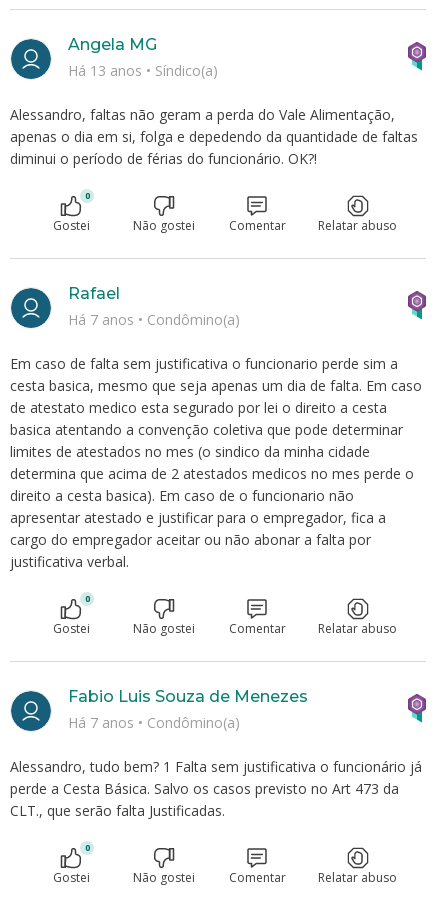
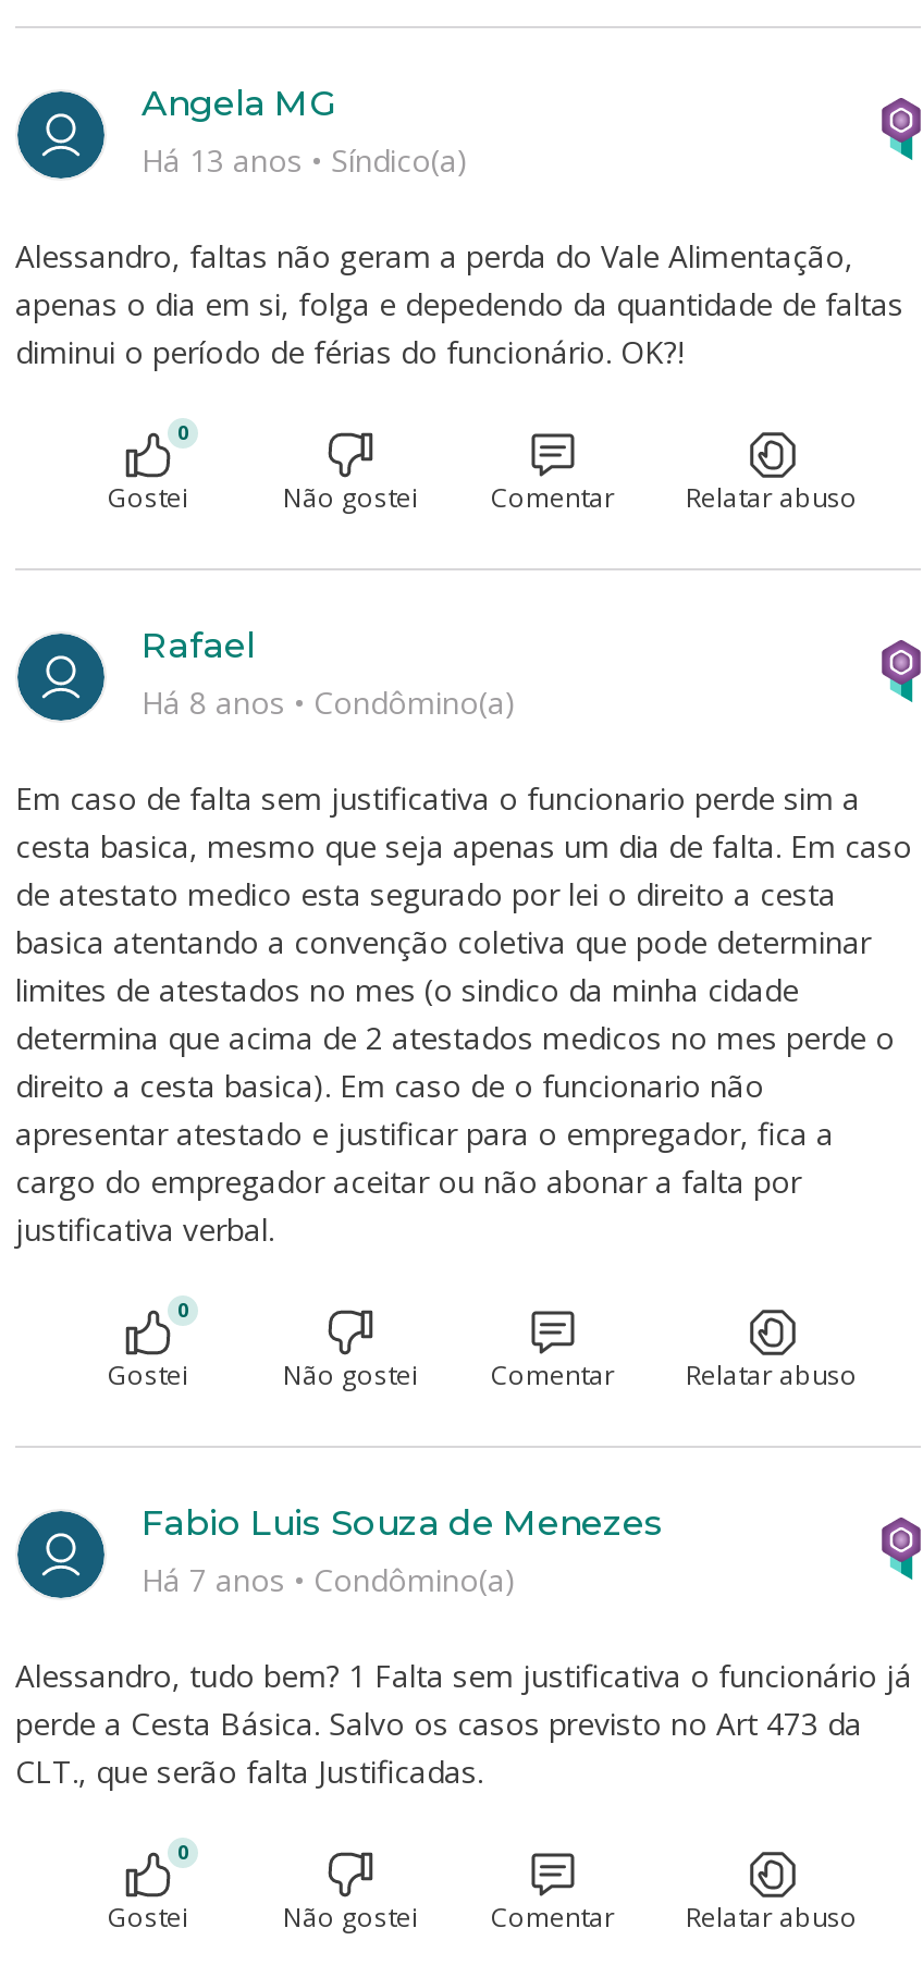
[68,309,240,328] Há 7 anos • Condômino(a) -> [141,680,516,722] Há 8 anos • Condômino(a)

